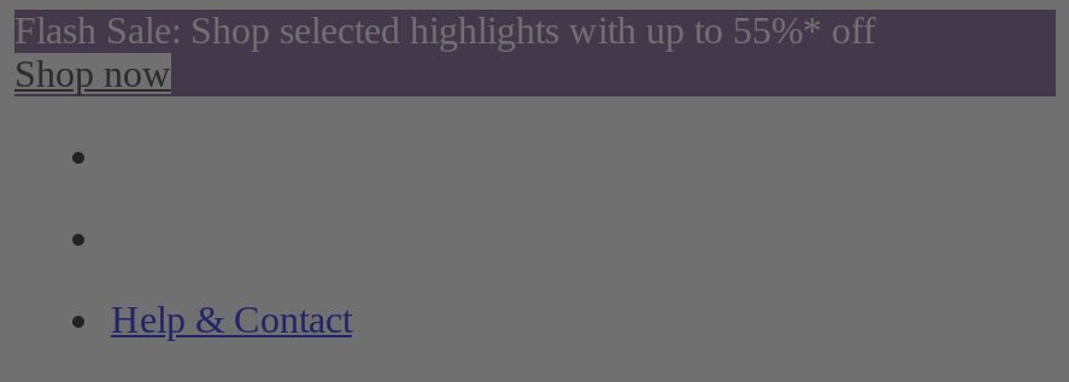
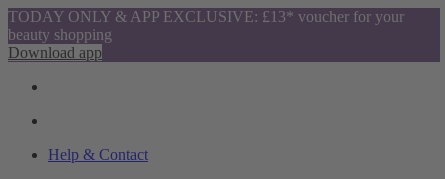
[14,10,875,94] Flash Sale: Shop selected highlights with up to 55%* off | Shop now -> [8,8,404,61] TODAY ONLY & APP EXCLUSIVE: £13* voucher for your | beauty shopping | Download app

